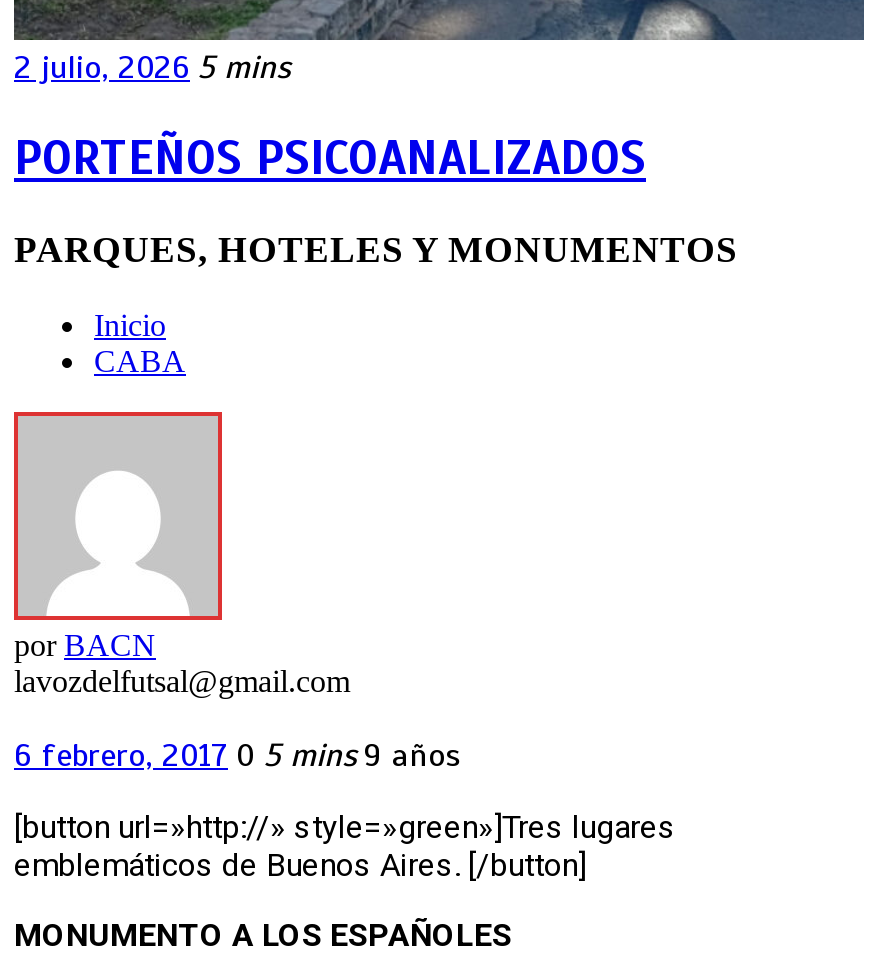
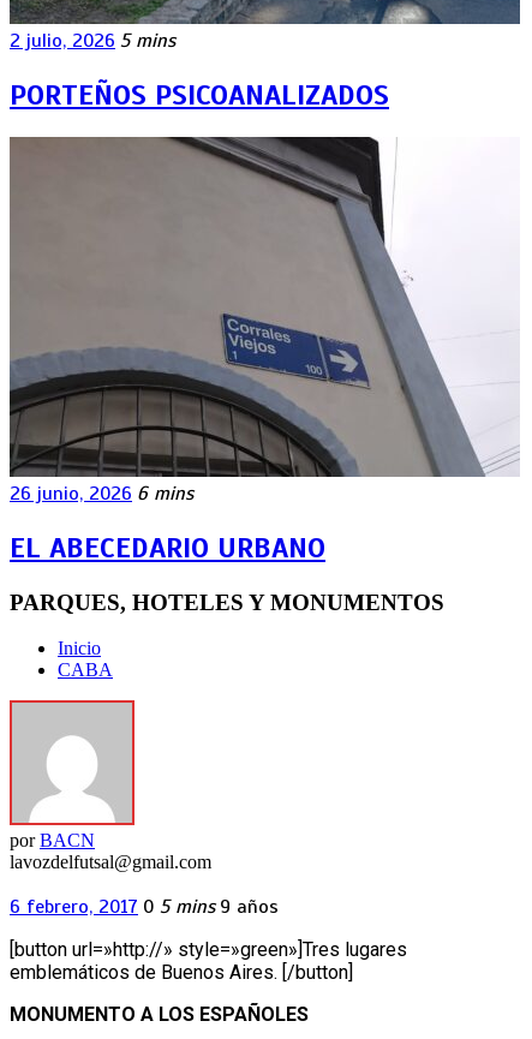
none -> [8,136,520,566] [image] | 26 junio, 2026 6 mins | EL ABECEDARIO URBANO

